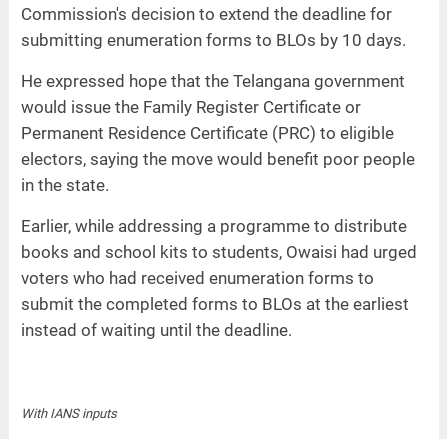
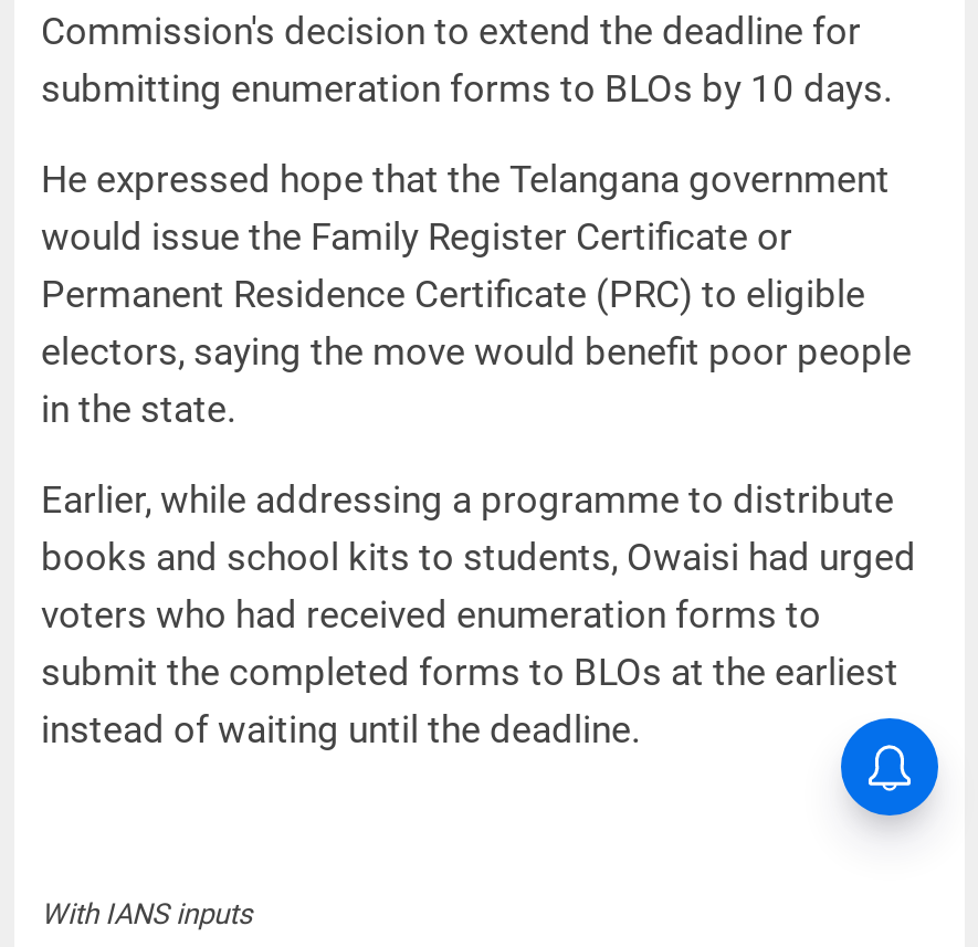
none -> [837,716,943,840] [image]

